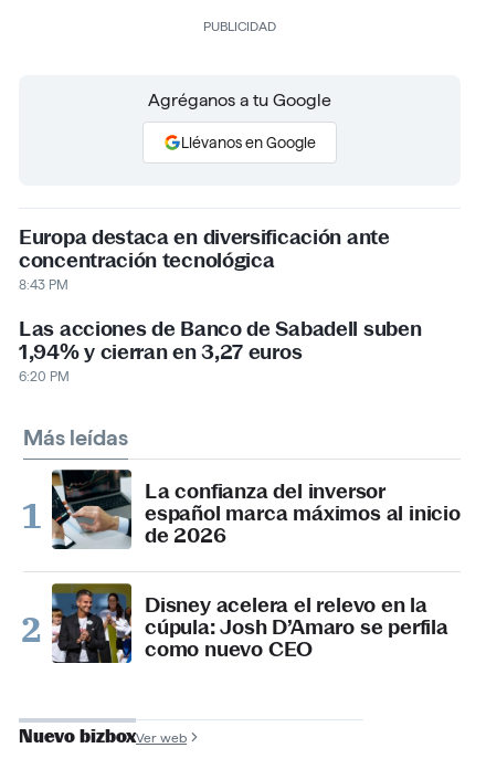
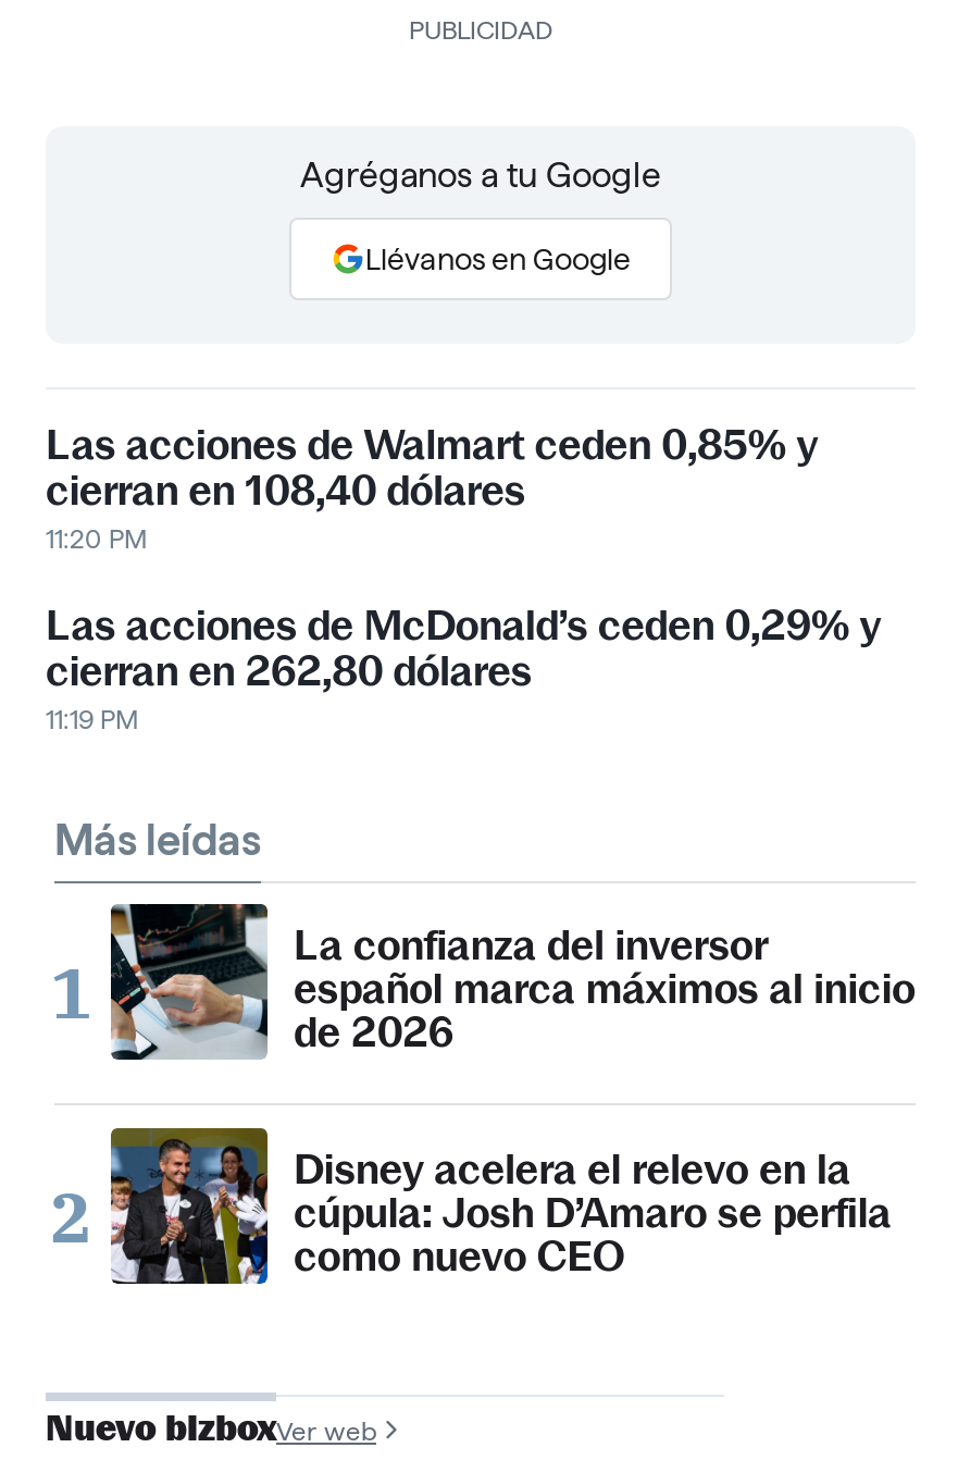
[19,225,389,292] Europa destaca en diversificación ante | concentración tecnológica | 8:43 PM -> [46,420,818,553] Las acciones de Walmart ceden 0,85% y | cierran en 108,40 dólares | 11:20 PM
[19,316,421,384] Las acciones de Banco de Sabadell suben | 1,94% y cierran en 3,27 euros | 6:20 PM -> [46,601,881,734] Las acciones de McDonald’s ceden 0,29% y | cierran en 262,80 dólares | 11:19 PM

